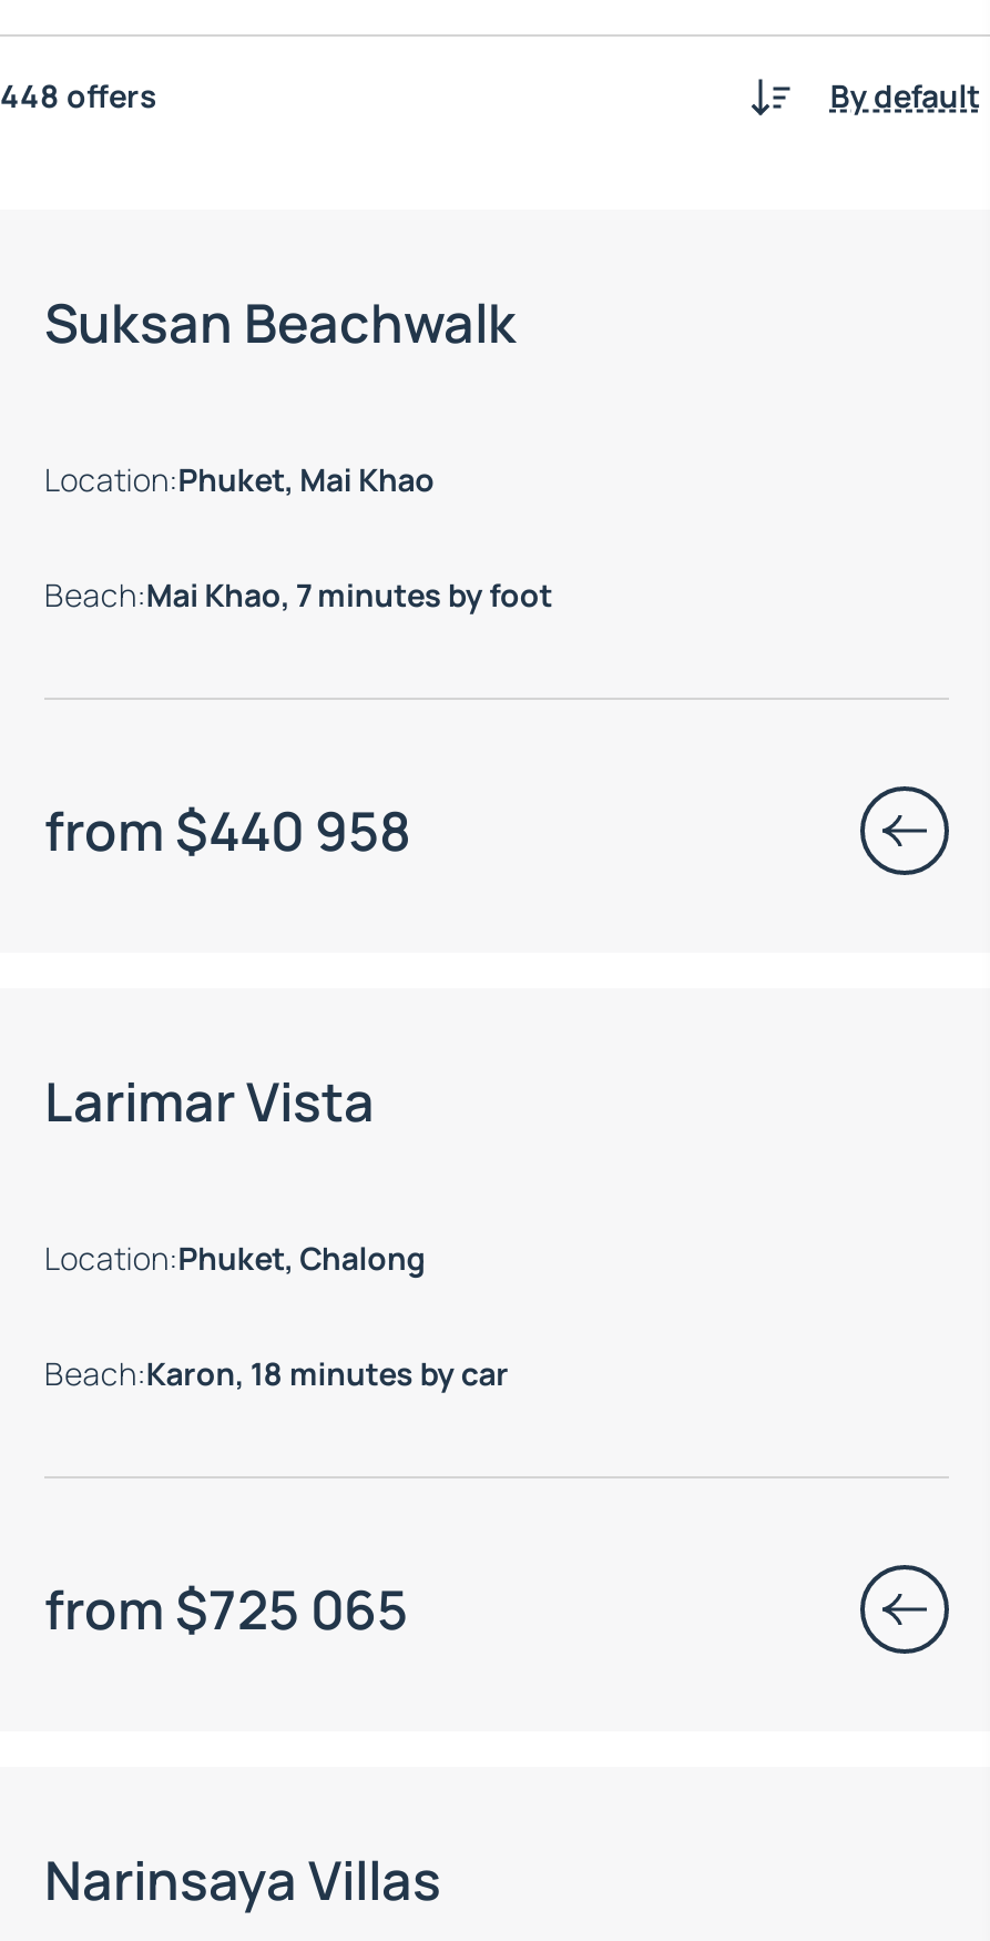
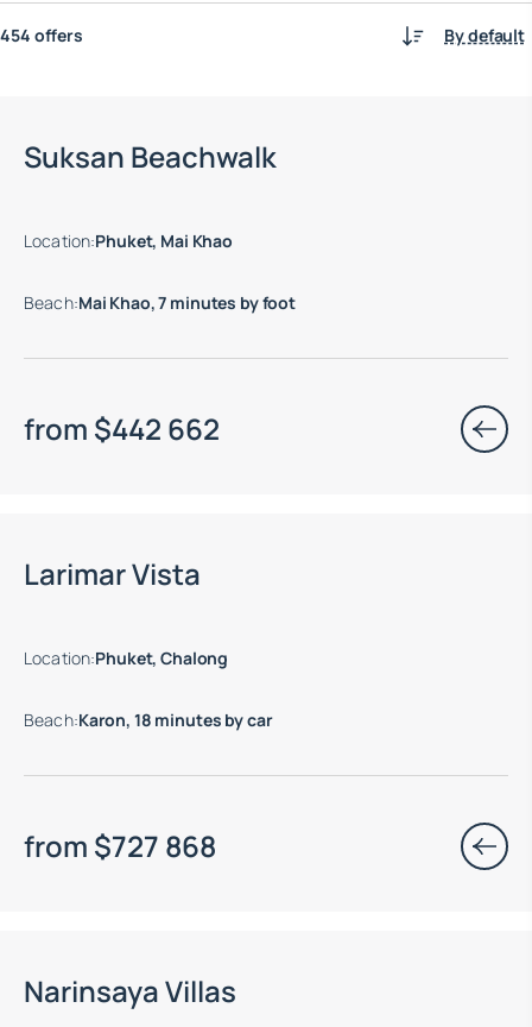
[0,75,157,117] 448 offers -> [0,24,83,47] 454 offers
[44,793,410,866] from $440 958 -> [24,409,220,448] from $442 662
[44,1571,408,1644] from $725 065 -> [24,826,216,865] from $727 868

